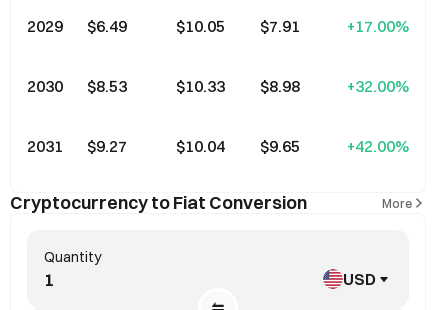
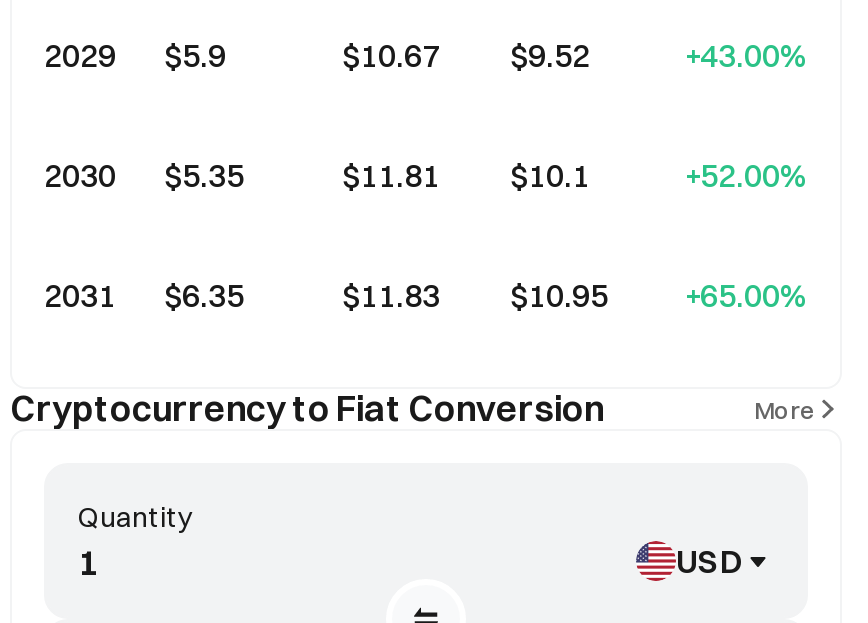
[27,16,127,36] 2029 $6.49 -> [44,35,226,75] 2029 $5.9
[176,16,225,36] $10.05 -> [342,35,440,75] $10.67
[260,16,300,36] $7.91 -> [510,35,590,75] $9.52
[347,16,409,36] +17.00% -> [684,35,808,75] +43.00%
[27,76,127,96] 2030 $8.53 -> [44,155,244,195] 2030 $5.35
[176,76,225,96] $10.33 -> [342,155,440,195] $11.81
[260,76,300,96] $8.98 -> [510,155,590,195] $10.1
[347,76,409,96] +32.00% -> [684,155,808,195] +52.00%
[27,136,127,156] 2031 $9.27 -> [44,275,244,315] 2031 $6.35
[176,136,225,156] $10.04 -> [342,275,440,315] $11.83
[260,136,300,156] $9.65 -> [510,275,608,315] $10.95
[347,136,409,156] +42.00% -> [684,275,808,315] +65.00%

